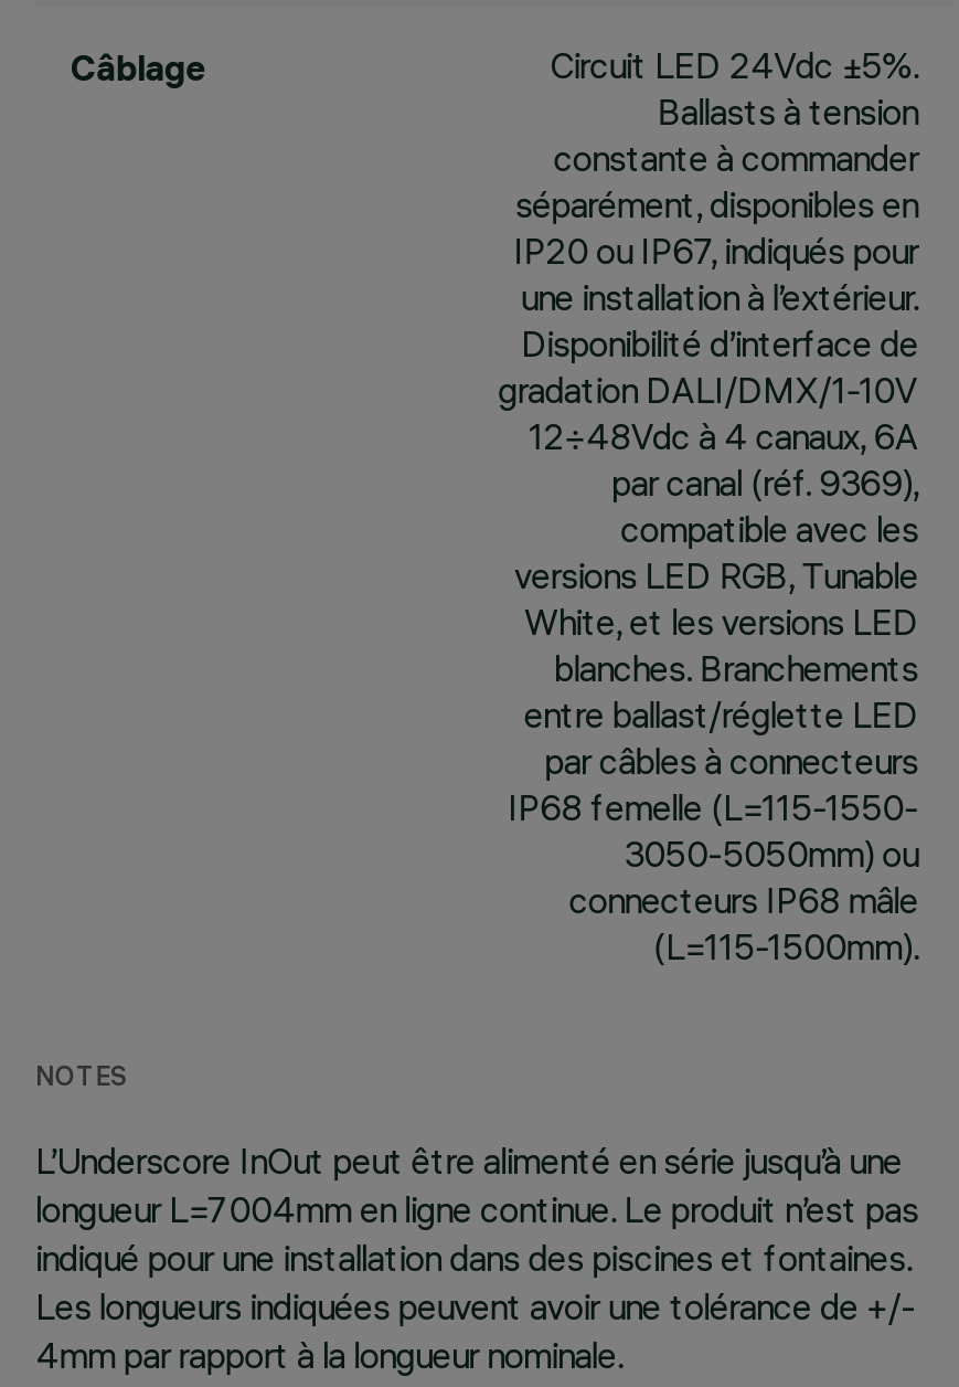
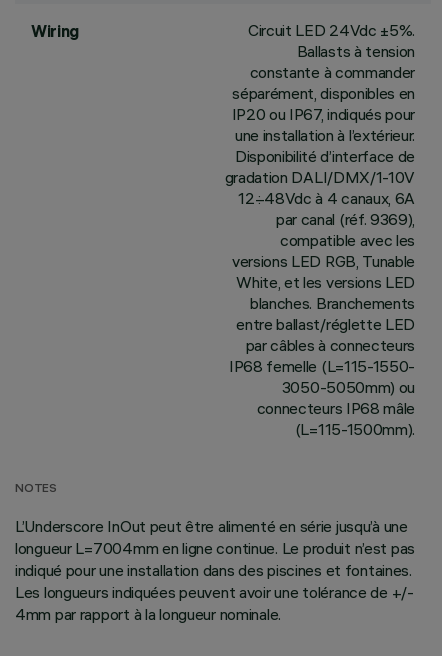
[71,45,207,89] Câblage -> [31,21,79,41] Wiring

